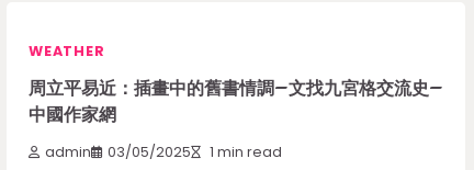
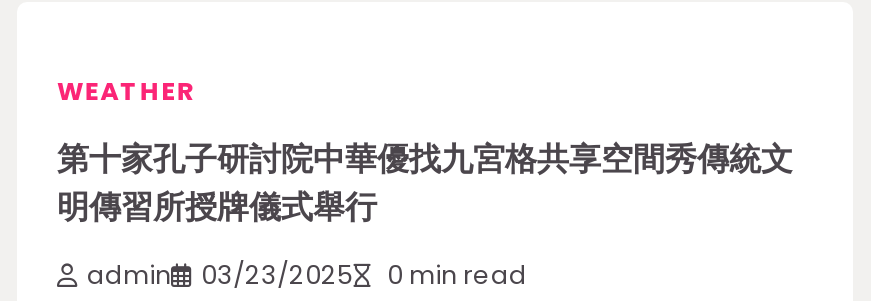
[29,74,443,128] 周立平易近：插畫中的舊書情調–文找九宮格交流史– | 中國作家網 -> [57,134,793,232] 第十家孔子研討院中華優找九宮格共享空間秀傳統文 | 明傳習所授牌儀式舉行
[108,143,282,161] 03/05/2025 | 1 min read -> [201,258,527,292] 03/23/2025 | 0 min read

